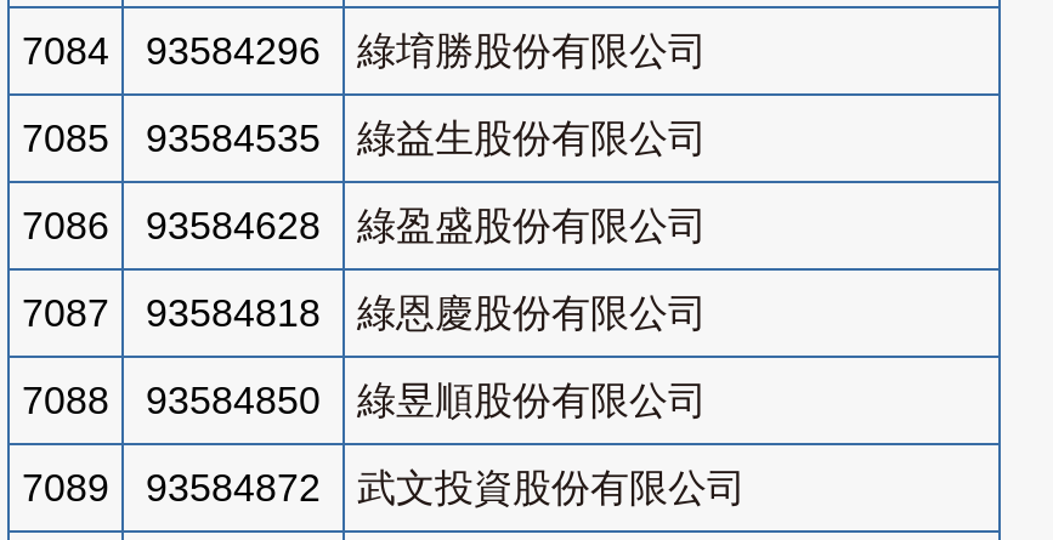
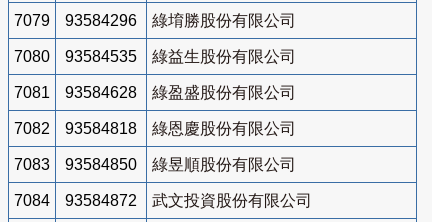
[22,30,707,71] 7084 93584296 綠堉勝股份有限公司 -> [14,12,296,29] 7079 93584296 綠堉勝股份有限公司
[22,117,707,159] 7085 93584535 綠益生股份有限公司 -> [14,48,296,65] 7080 93584535 綠益生股份有限公司
[22,205,707,246] 7086 93584628 綠盈盛股份有限公司 -> [14,84,296,101] 7081 93584628 綠盈盛股份有限公司
[22,292,707,333] 7087 93584818 綠恩慶股份有限公司 -> [14,120,296,137] 7082 93584818 綠恩慶股份有限公司
[22,380,707,421] 7088 93584850 綠昱順股份有限公司 -> [14,156,296,173] 7083 93584850 綠昱順股份有限公司
[22,467,746,508] 7089 93584872 武文投資股份有限公司 -> [14,192,312,209] 7084 93584872 武文投資股份有限公司

